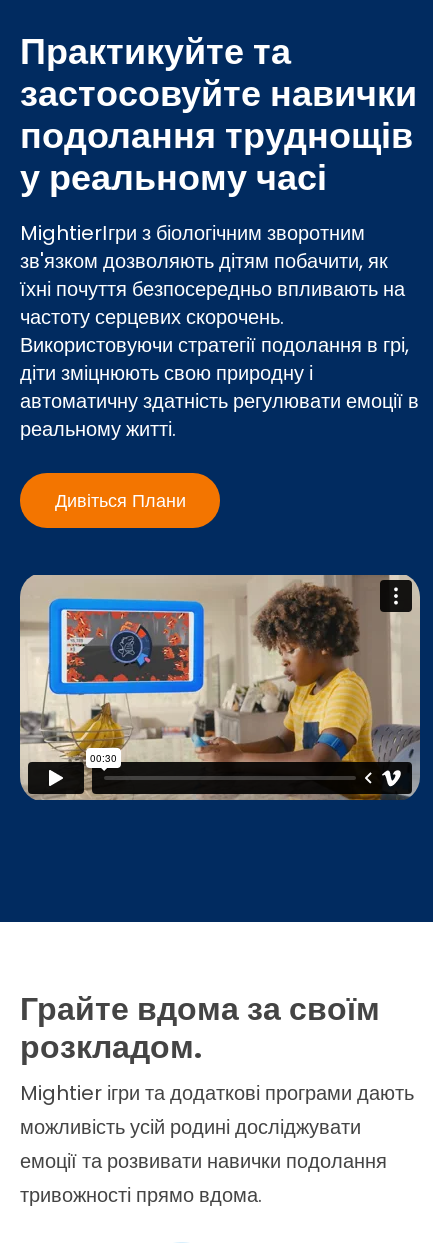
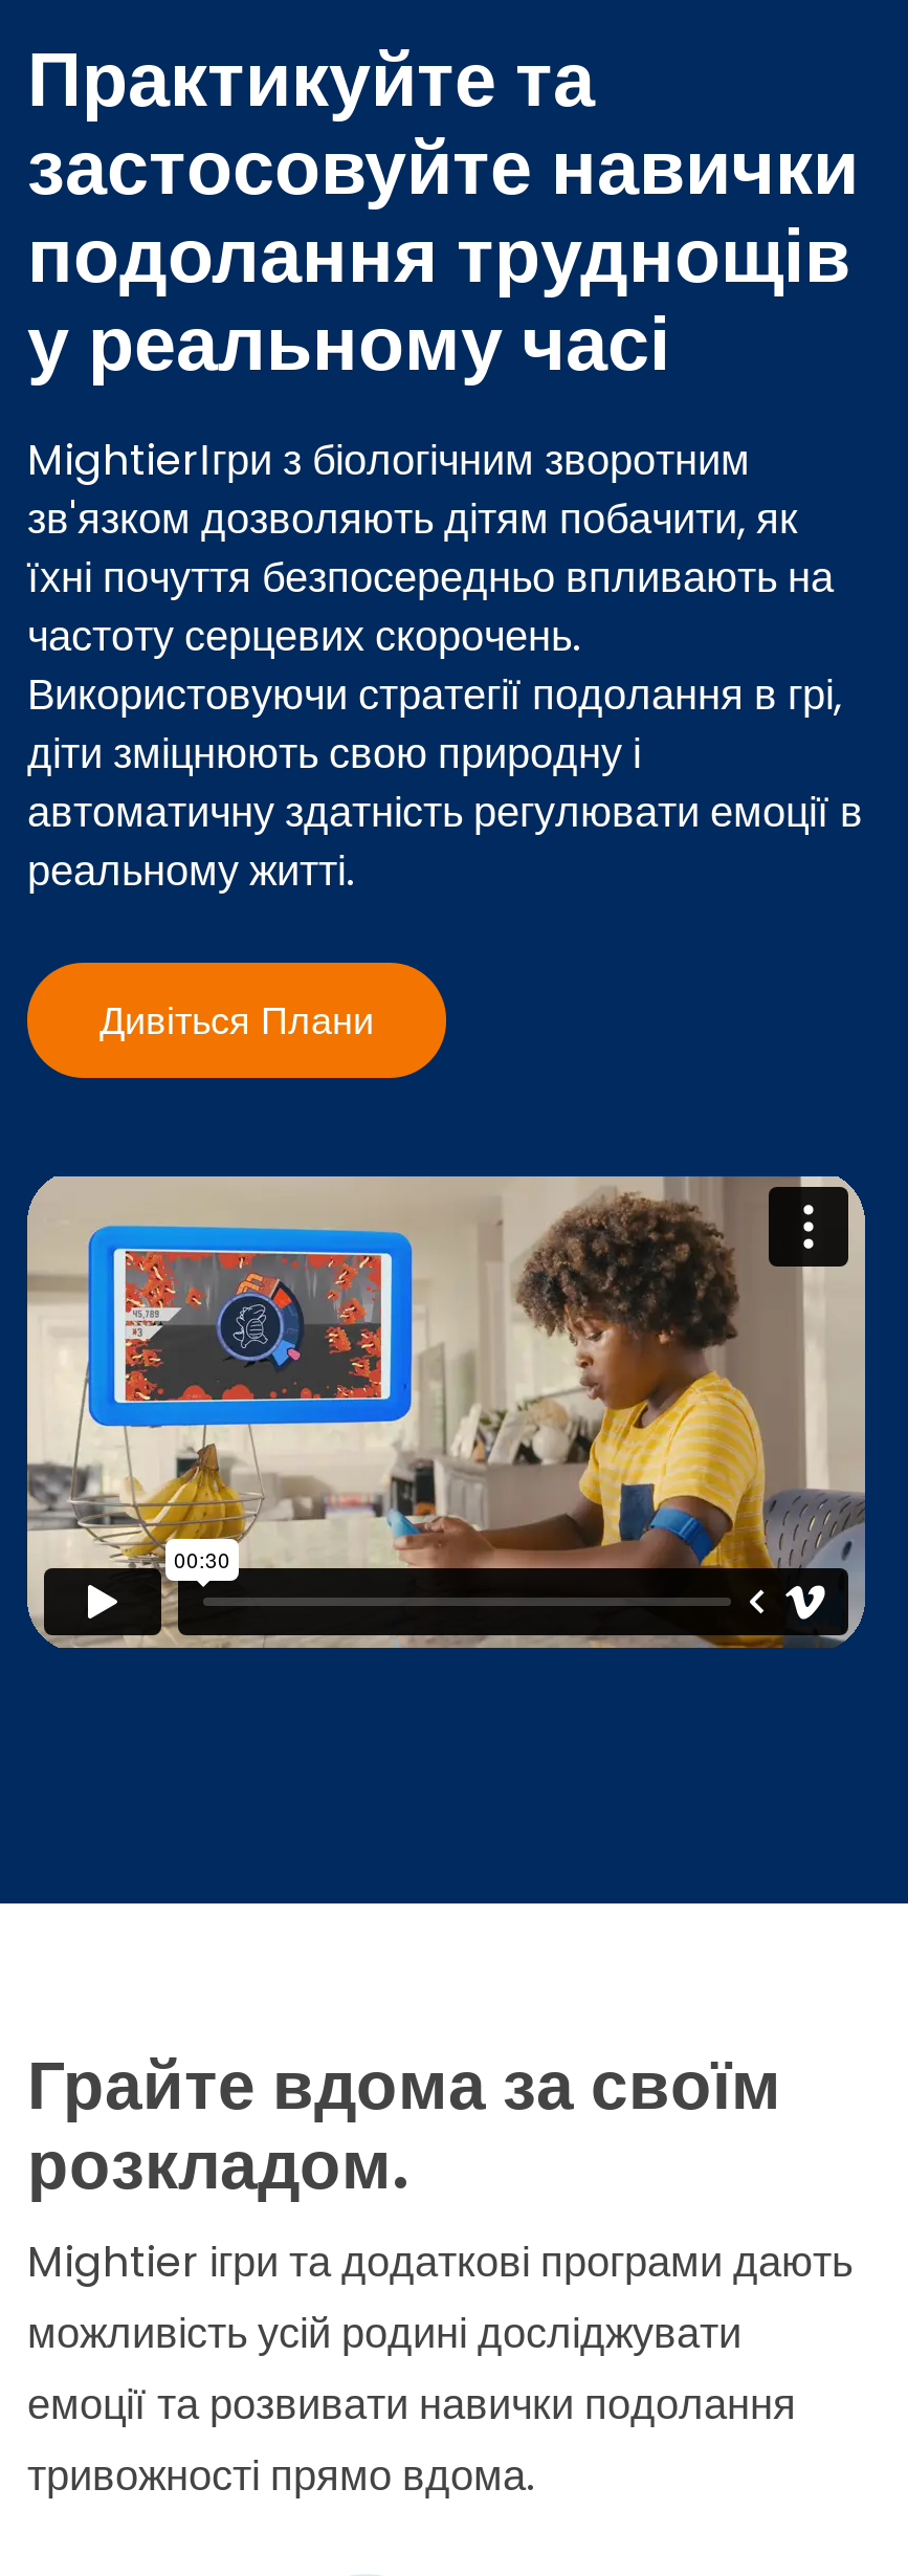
[374,581,412,618] [image] -> [767,1187,850,1269] [image]

